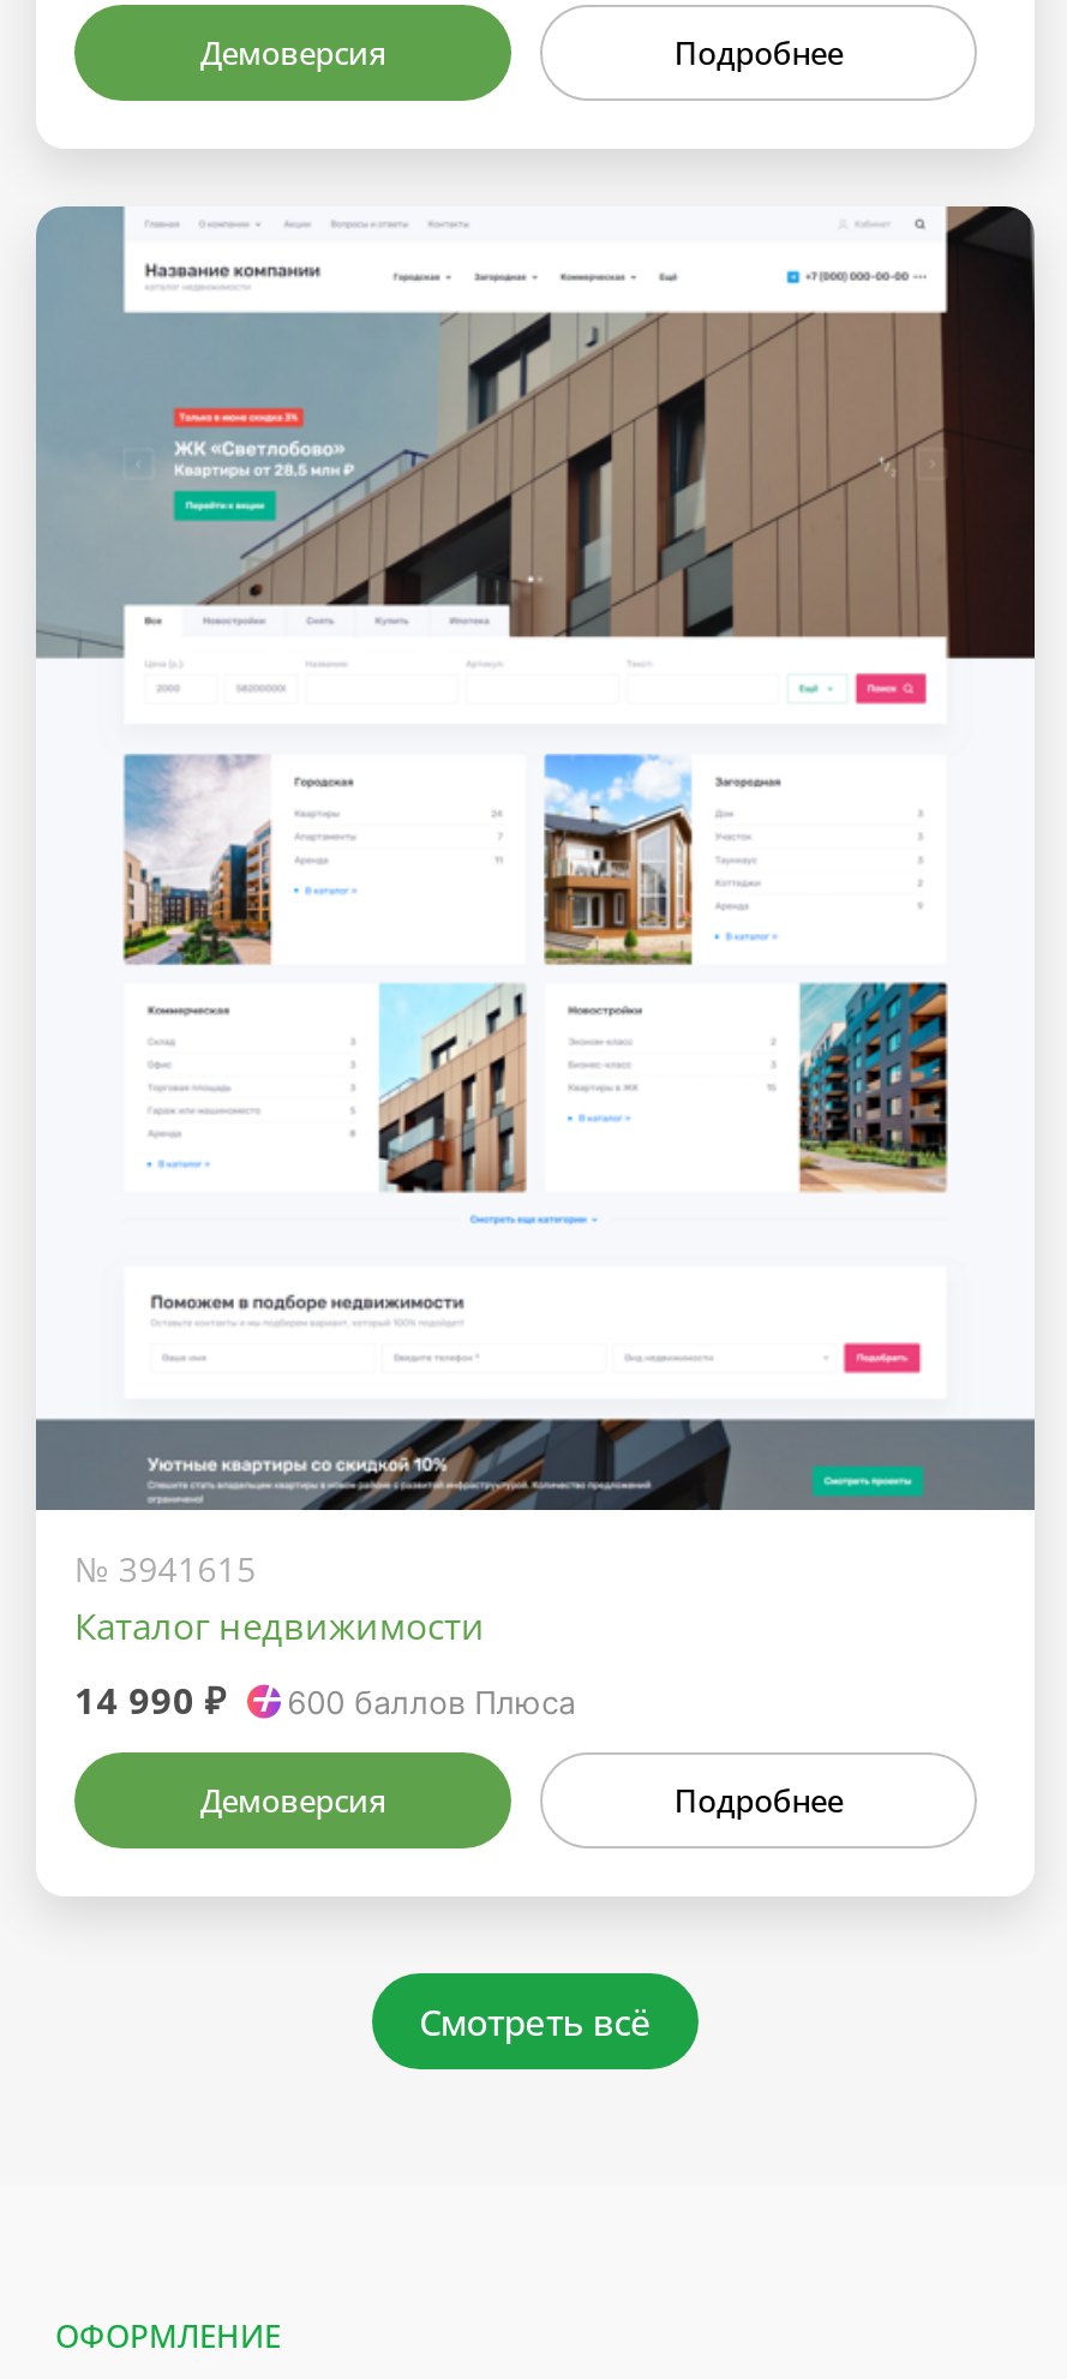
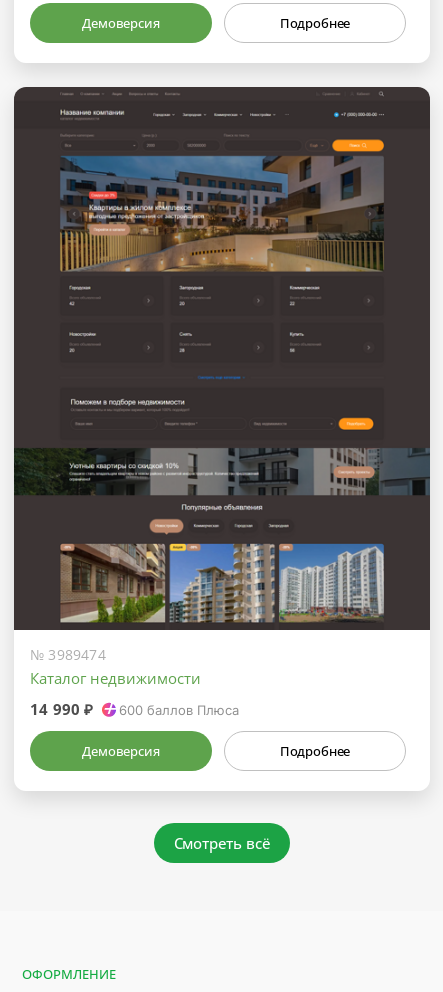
[36,206,1035,1591] [image] | № 3941615 -> [13,86,431,664] [image] | № 3989474

